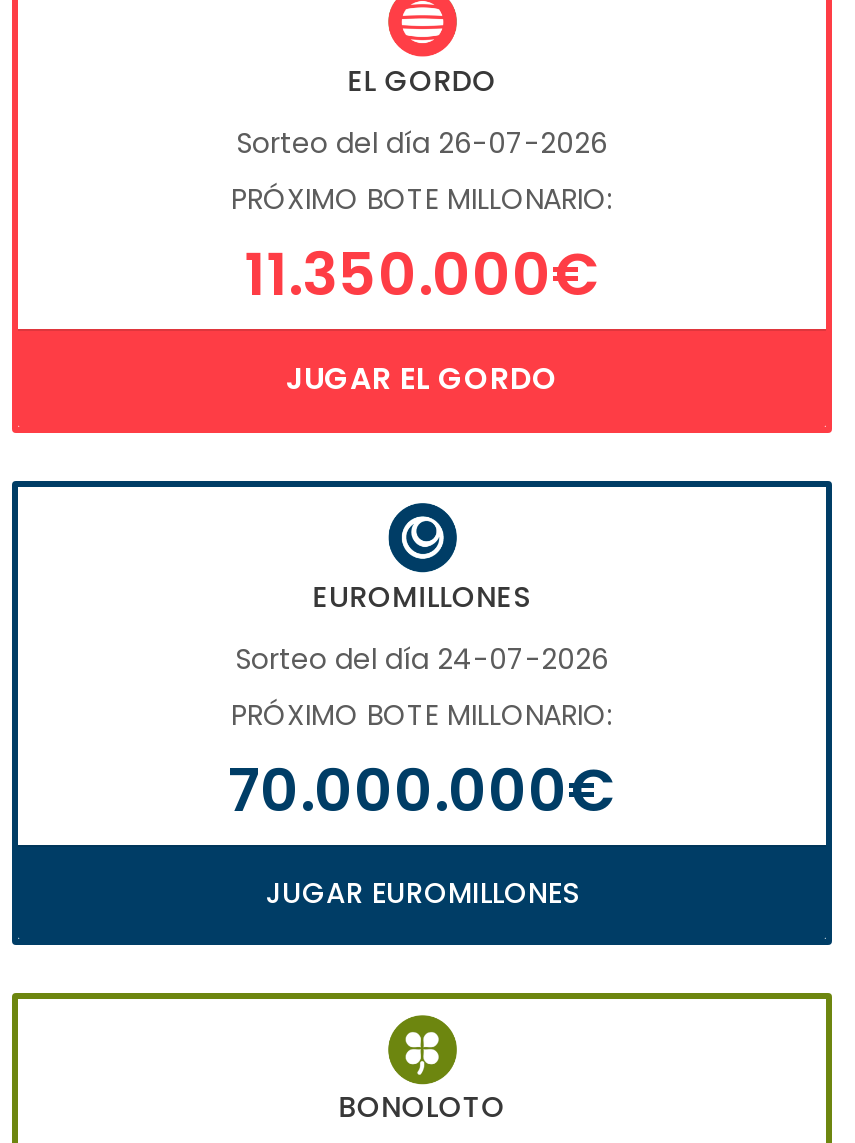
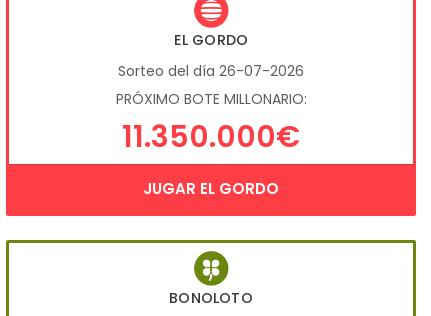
[10,478,834,948] [image] | EUROMILLONES | Sorteo del día 24-07-2026 | PRÓXIMO BOTE MILLONARIO: | 70.000.000€ | JUGAR EUROMILLONES -> none

